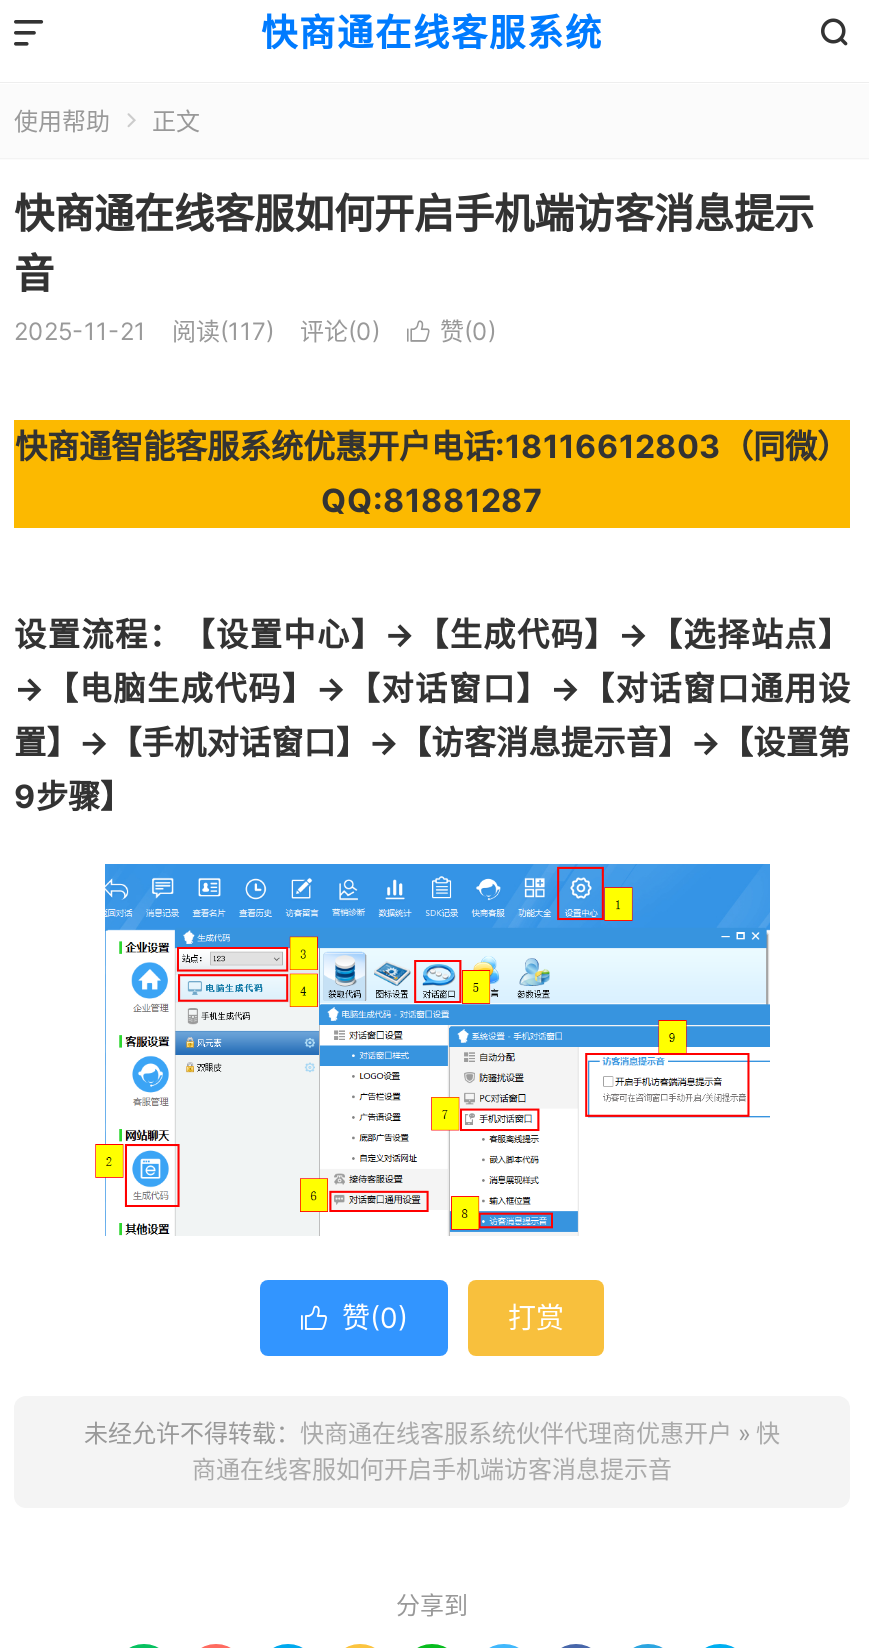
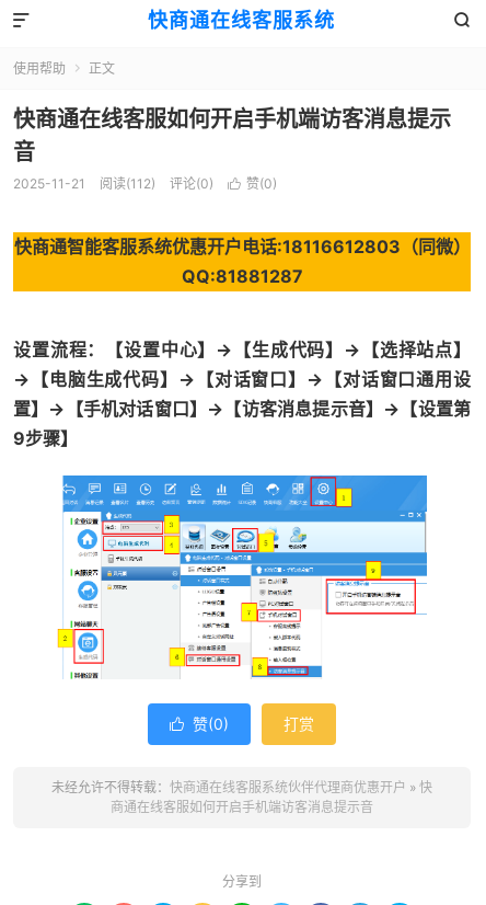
[172,316,274,346] 阅读(117) -> [100,175,155,192] 阅读(112)

